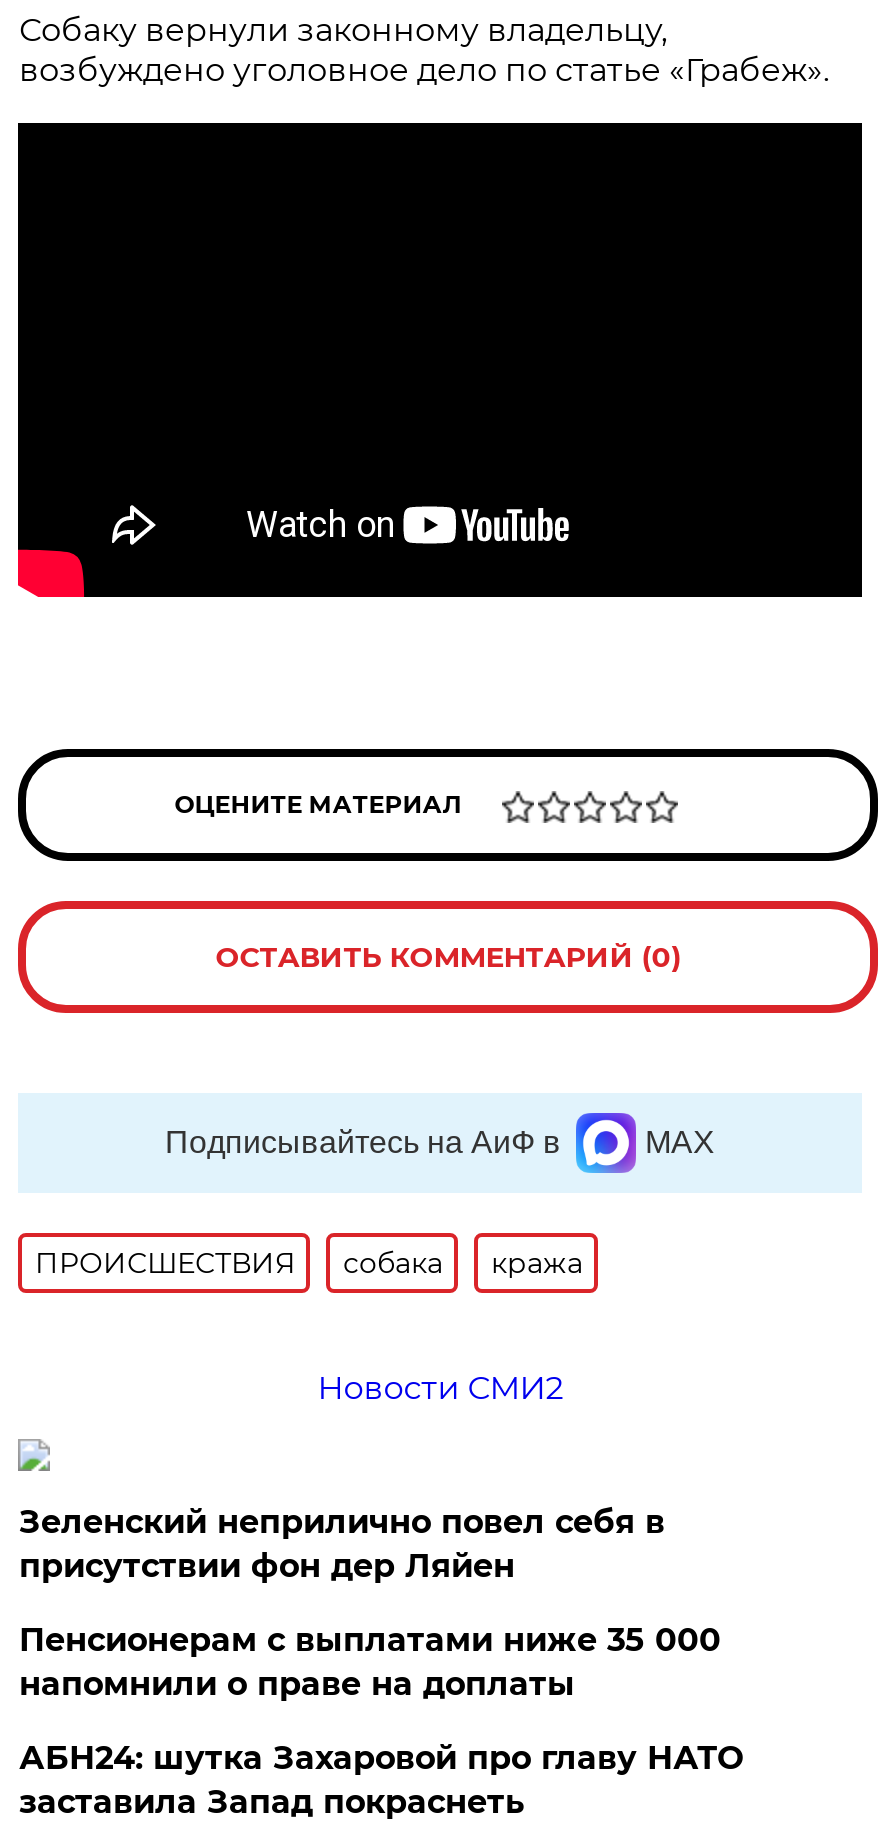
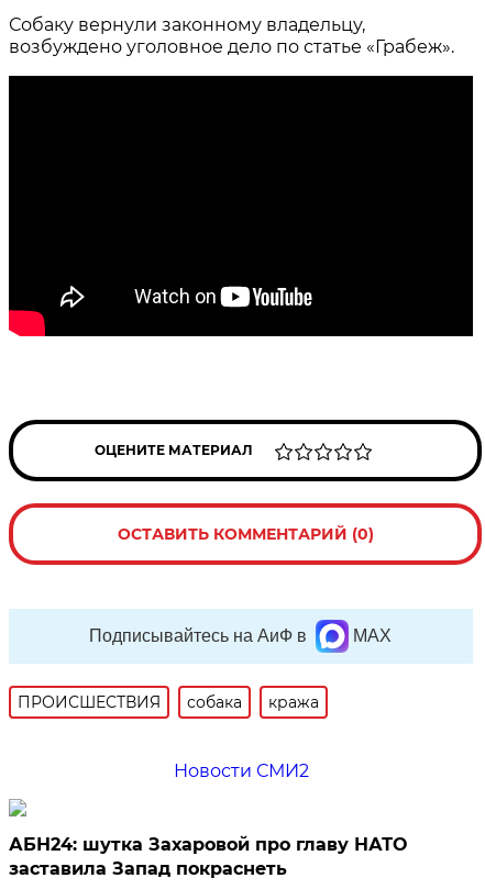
[19,1503,721,1703] Зеленский неприлично повел cебя в | присутствии фон дер Ляйен | Пенсионерам с выплатами ниже 35 000 | напомнили о праве на доплаты -> none

